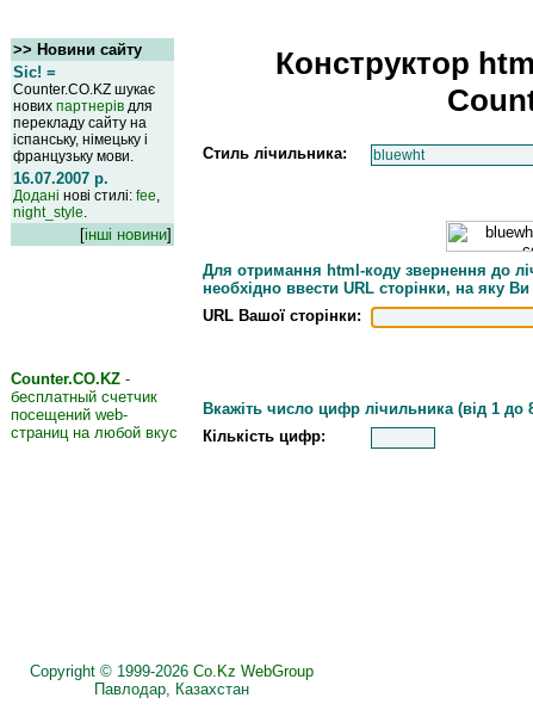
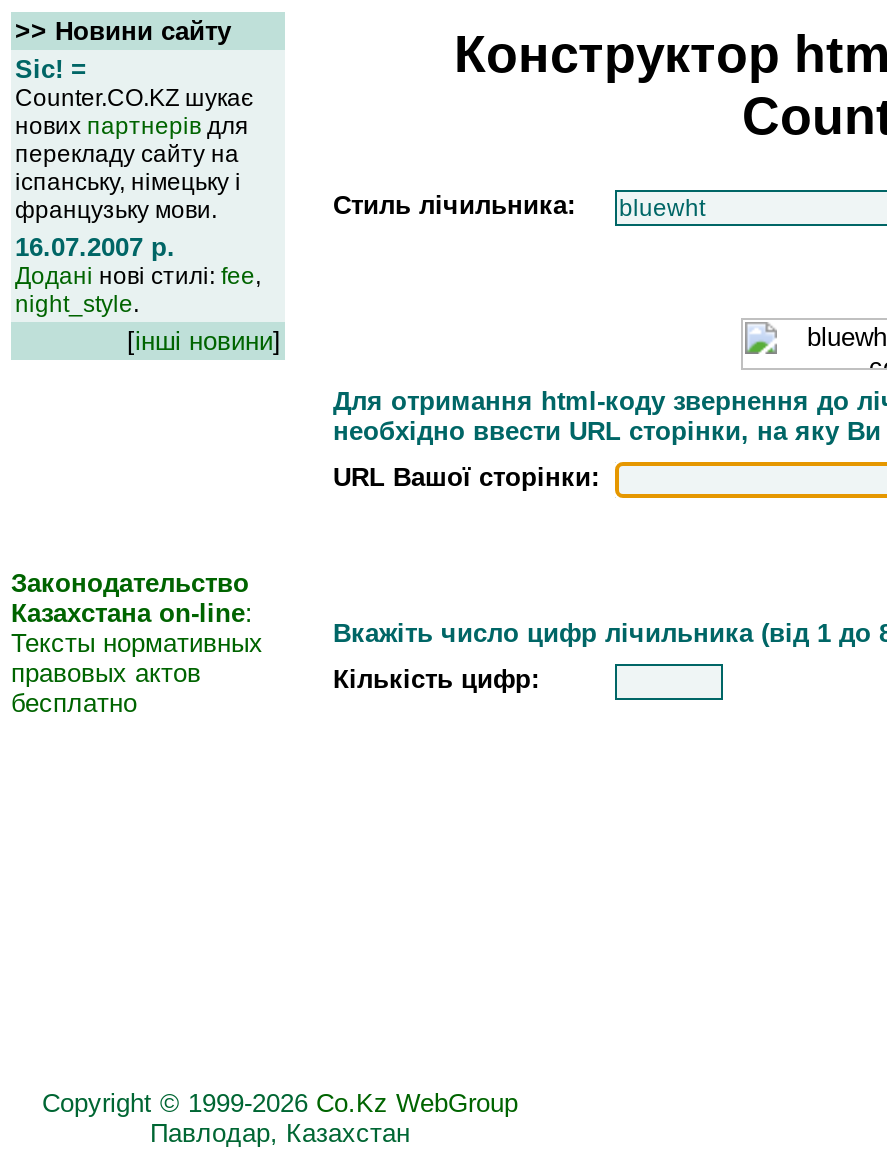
[11,370,178,442] Counter.CO.KZ - | бесплатный счетчик | посещений web- | страниц на любой вкус -> [11,568,263,718] Законодательство | Казахстана on-line: | Тексты нормативных | правовых актов | бесплатно

